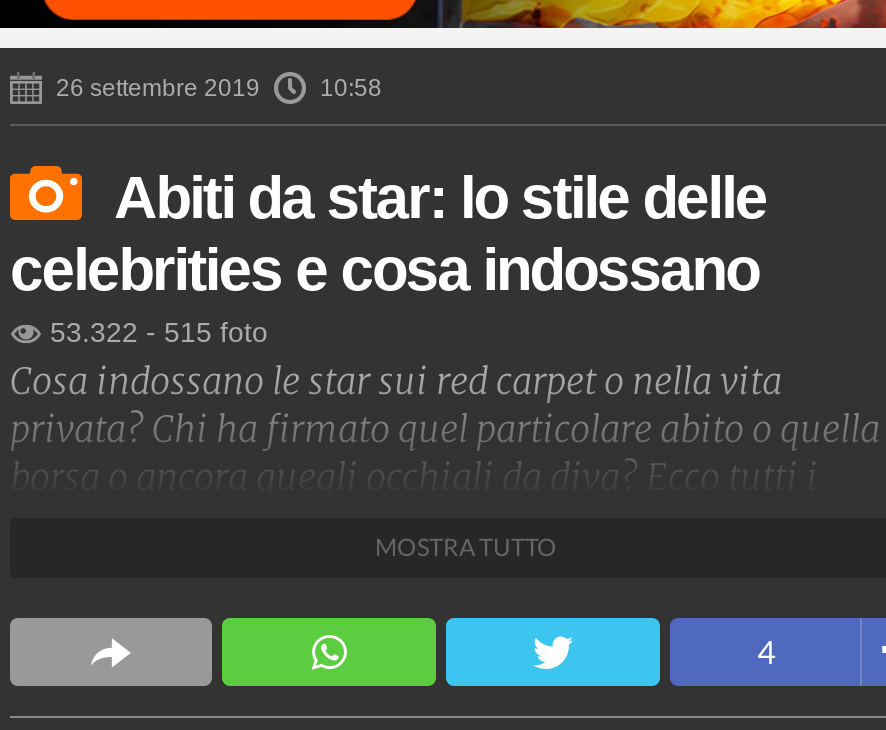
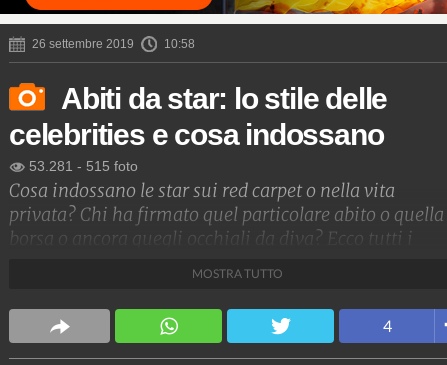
[50,316,268,348] 53.322 - 515 foto -> [29,158,138,174] 53.281 - 515 foto

